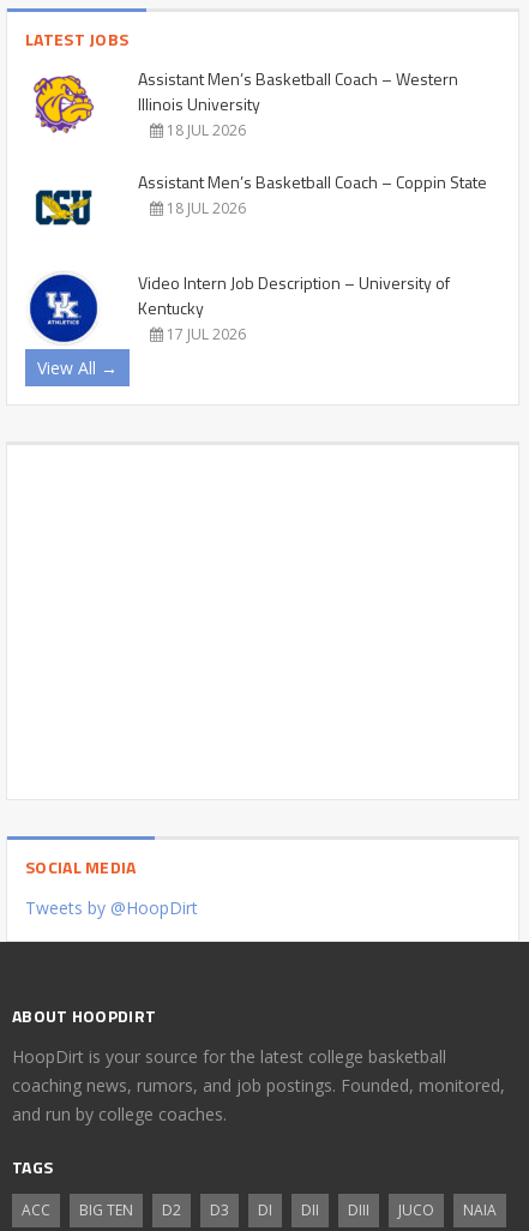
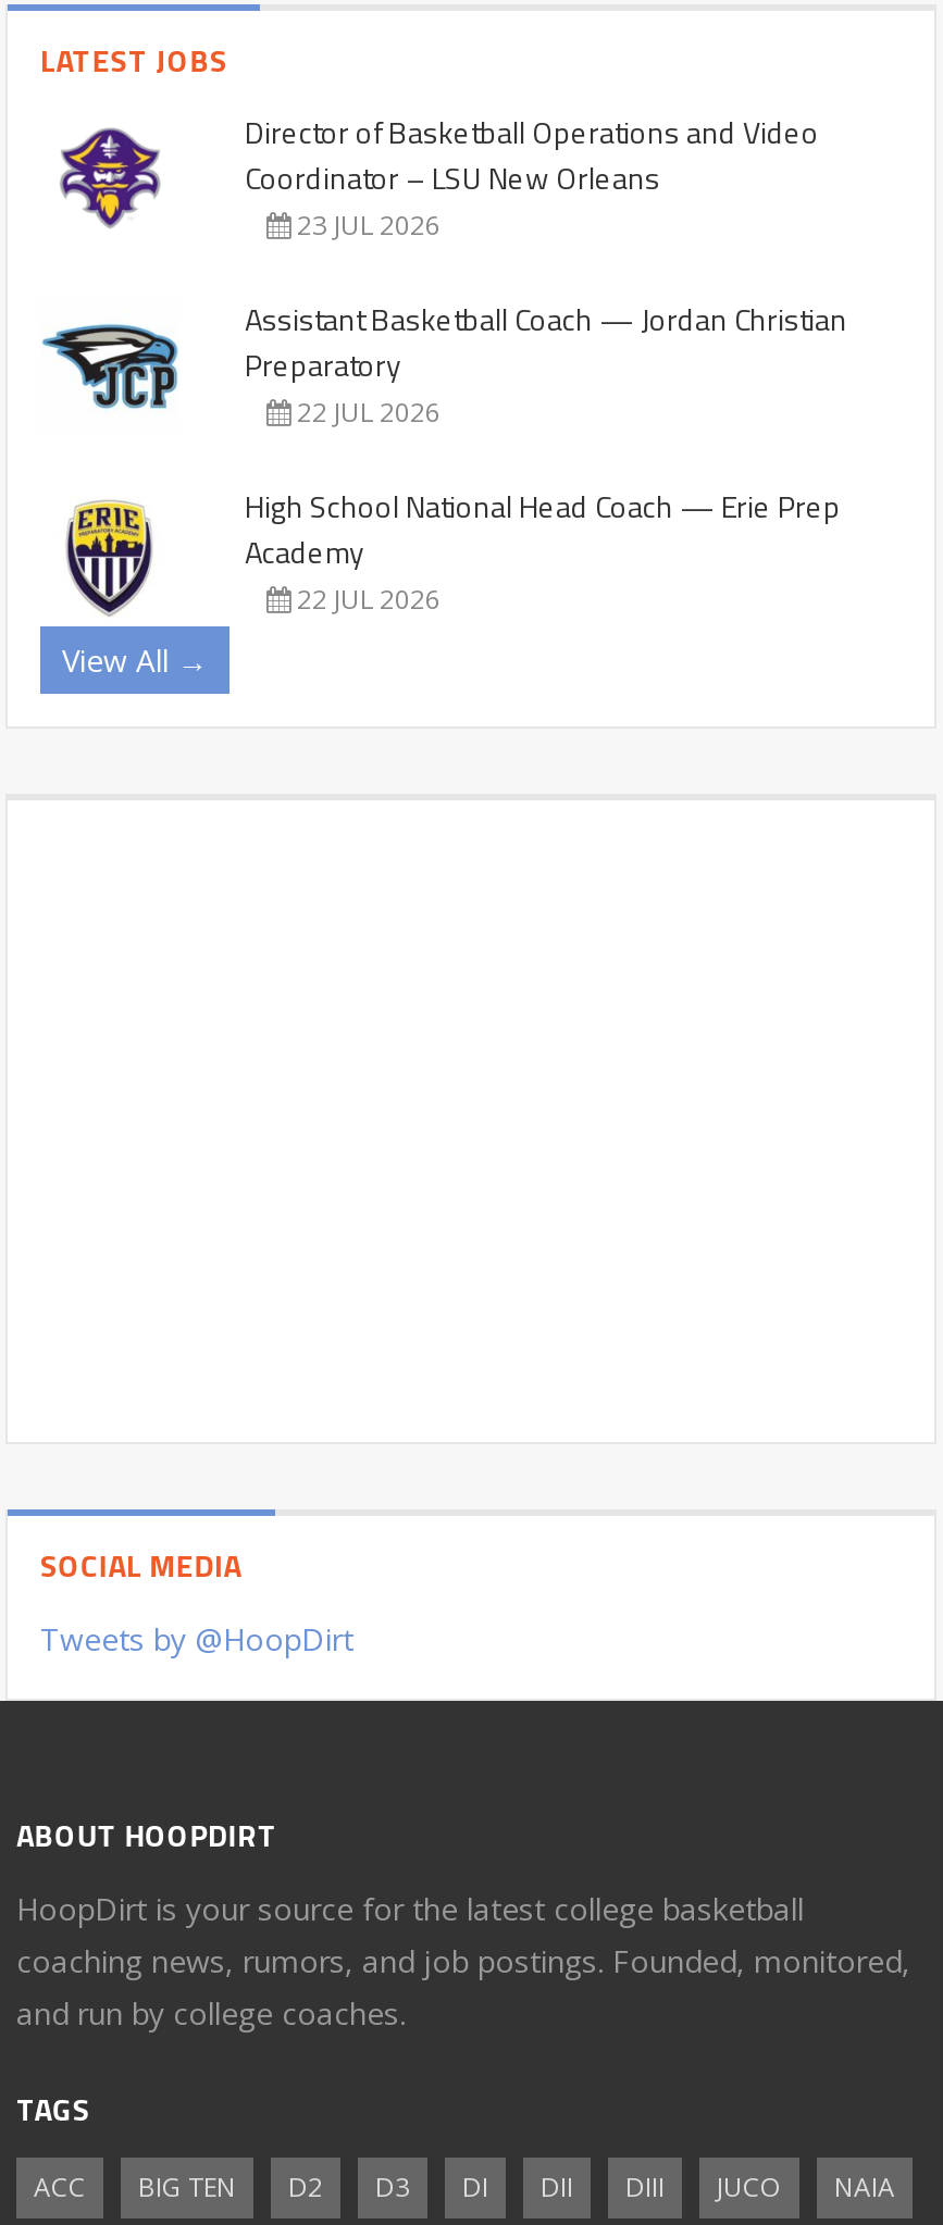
[32,66,458,140] [image] | Assistant Men’s Basketball Coach – Western | Illinois University | 18 JUL 2026 -> [58,109,819,243] [image] | Director of Basketball Operations and Video | Coordinator – LSU New Orleans | 23 JUL 2026
[28,169,487,229] [image] | Assistant Men’s Basketball Coach – Coppin State | 18 JUL 2026 -> [40,296,847,430] [image] | Assistant Basketball Coach — Jordan Christian | Preparatory | 22 JUL 2026
[29,270,450,344] [image] | Video Intern Job Description – University of | Kentucky | 17 JUL 2026 -> [49,483,841,617] [image] | High School National Head Coach — Erie Prep | Academy | 22 JUL 2026

